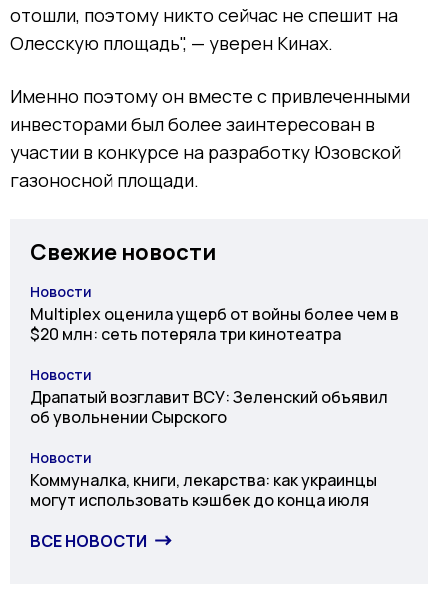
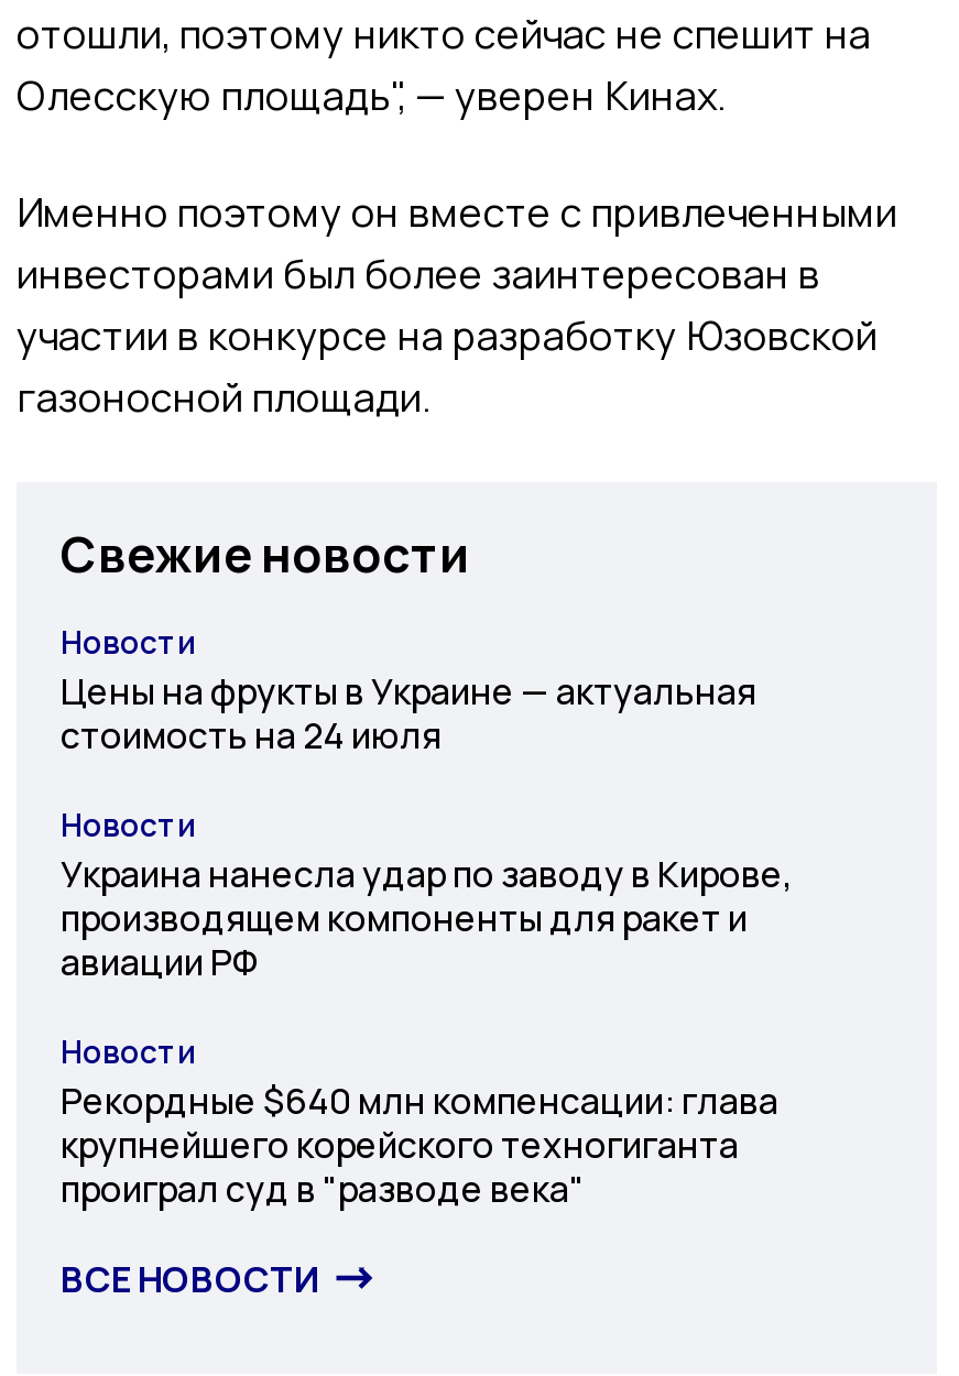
[30,303,399,345] Multiplex оценила ущерб от войны более чем в | $20 млн: сеть потеряла три кинотеатра -> [61,667,756,760] Цены на фрукты в Украине — актуальная | стоимость на 24 июля
[30,386,388,428] Драпатый возглавит ВСУ: Зеленский объявил | об увольнении Сырского -> [61,850,792,986] Украина нанесла удар по заводу в Кирове, | производящем компоненты для ракет и | авиации РФ
[30,469,377,511] Коммуналка, книги, лекарства: как украинцы | могут использовать кэшбек до конца июля -> [61,1077,778,1213] Рекордные $640 млн компенсации: глава | крупнейшего корейского техногиганта | проиграл суд в "разводе века"

